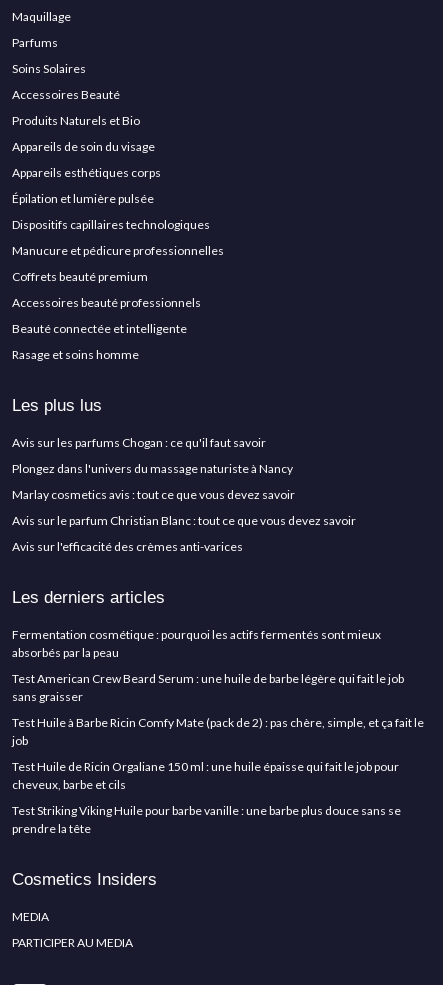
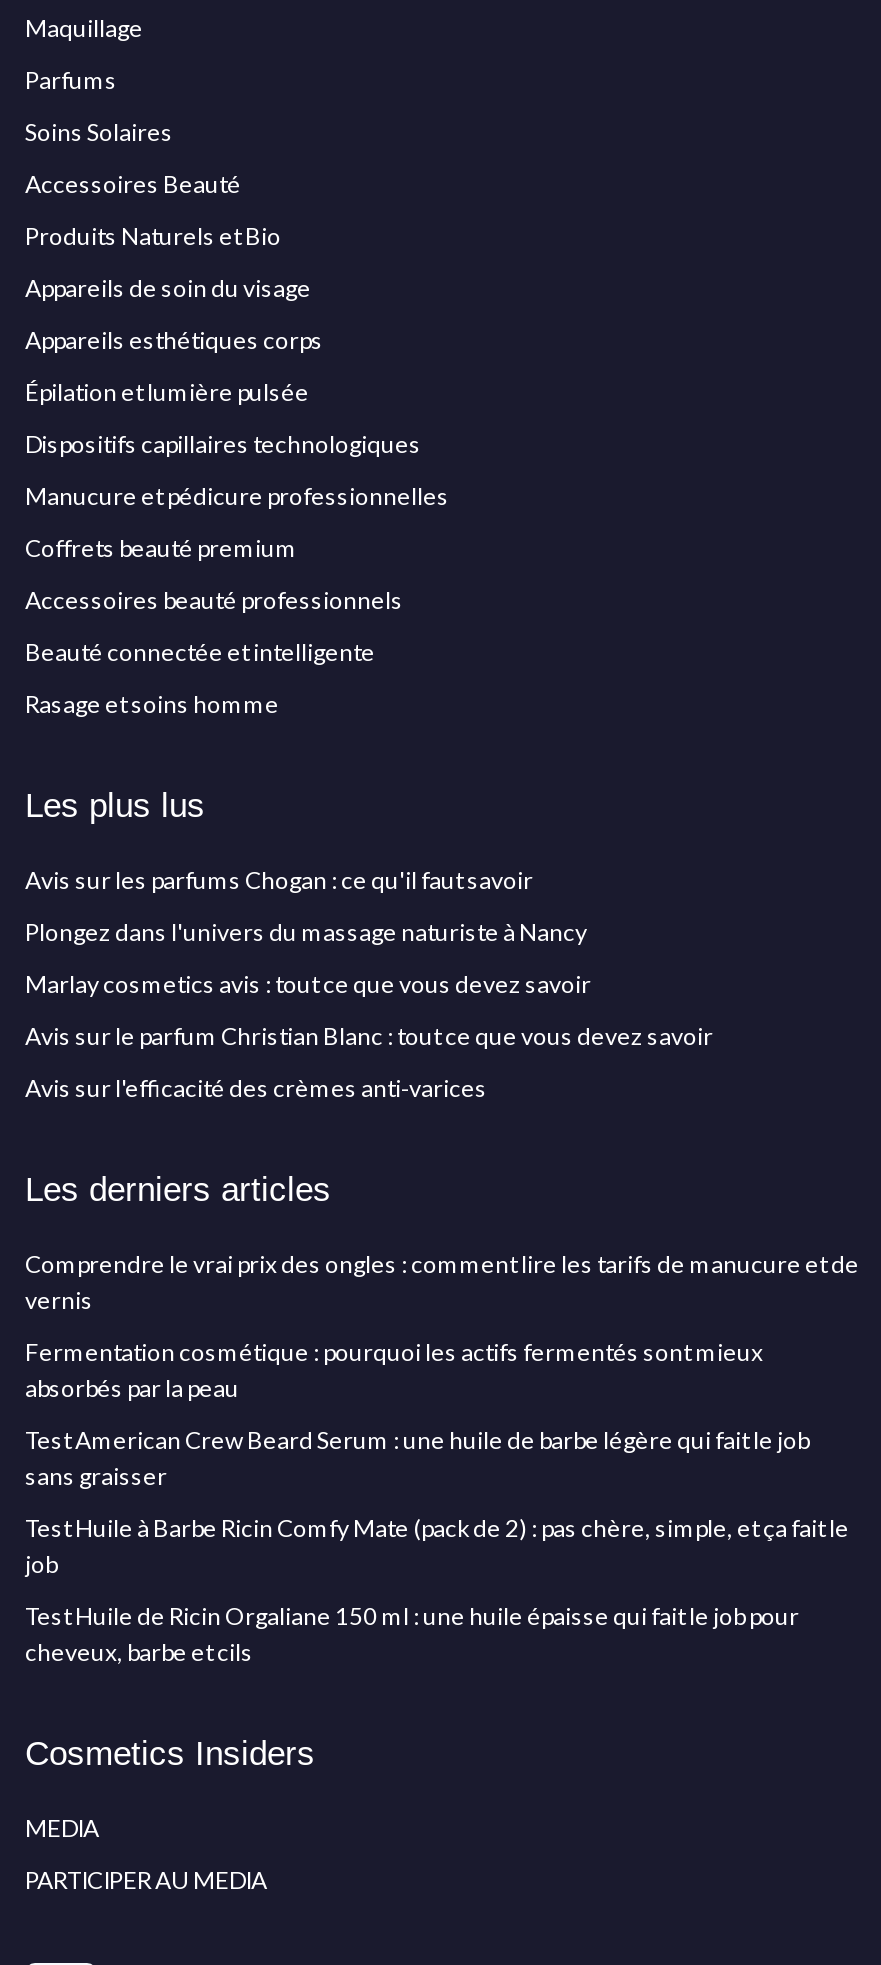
none -> [25,1249,859,1315] Comprendre le vrai prix des ongles : comment lire les tarifs de manucure et de | vernis
moved [12,627,424,792] -> [25,1337,849,1667]: Fermentation cosmétique : pourquoi les actifs fermentés sont mieux | absorbés par la peau | Test American Crew Beard Serum : une huile de barbe légère qui fait le job | sans graisser | Test Huile à Barbe Ricin Comfy Mate (pack de 2) : pas chère, simple, et ça fait le | job | Test Huile de Ricin Orgaliane 150 ml : une huile épaisse qui fait le job pour | cheveux, barbe et cils
[12,803,401,836] Test Striking Viking Huile pour barbe vanille : une barbe plus douce sans se | prendre la tête -> none

